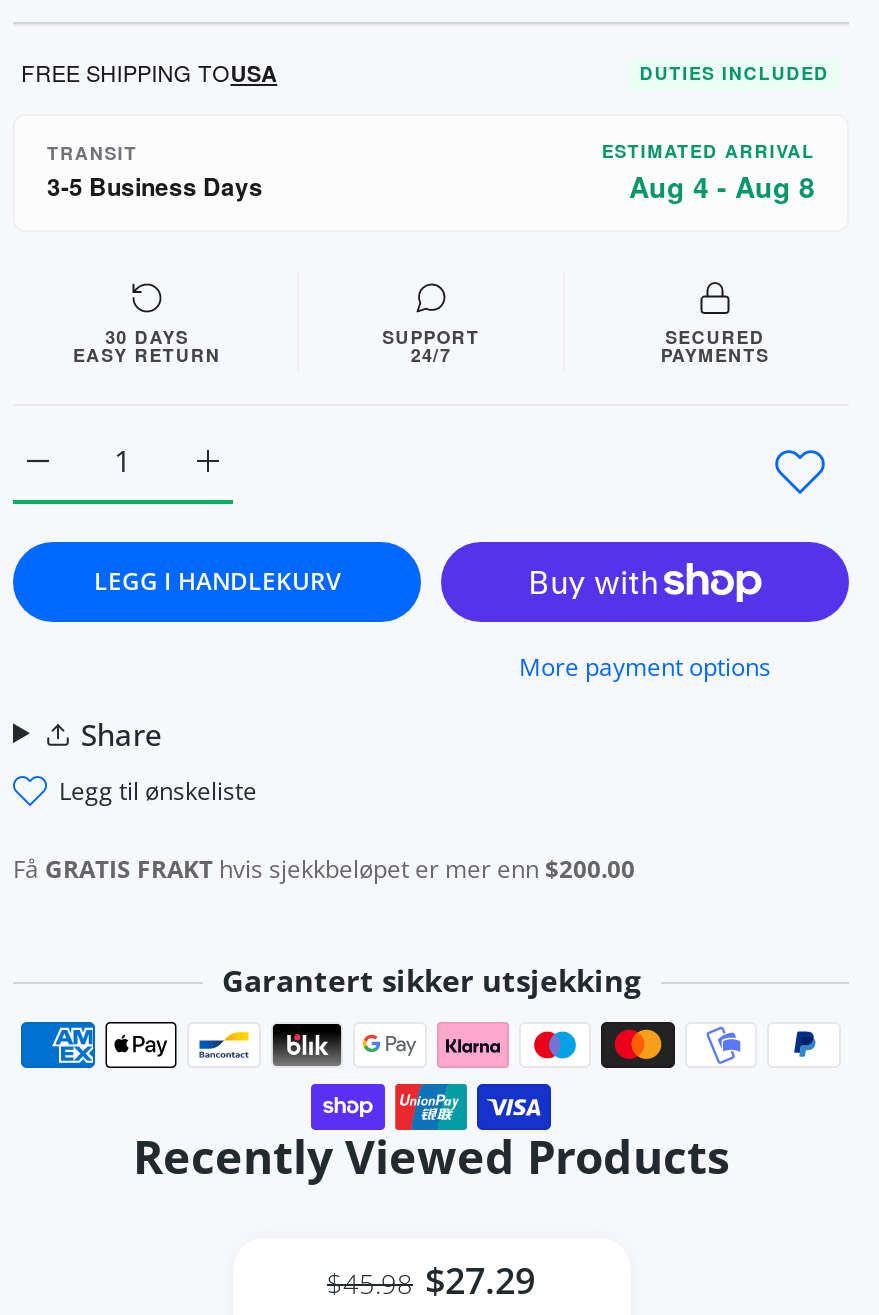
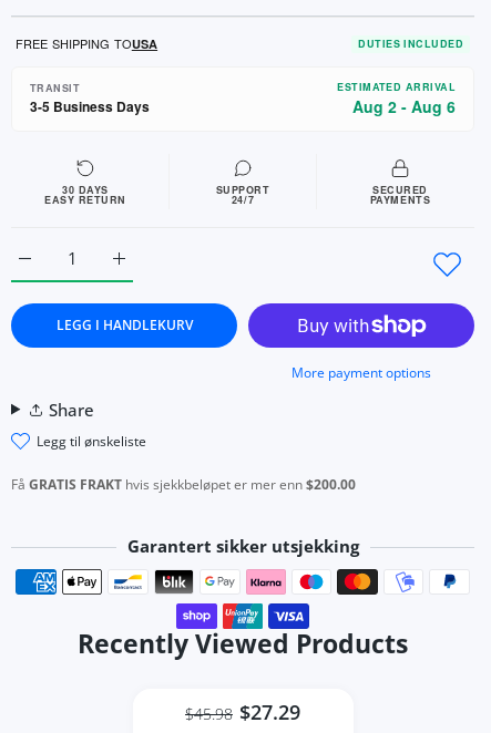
[629,165,815,205] Aug 4 - Aug 8 -> [352,95,456,117] Aug 2 - Aug 6

